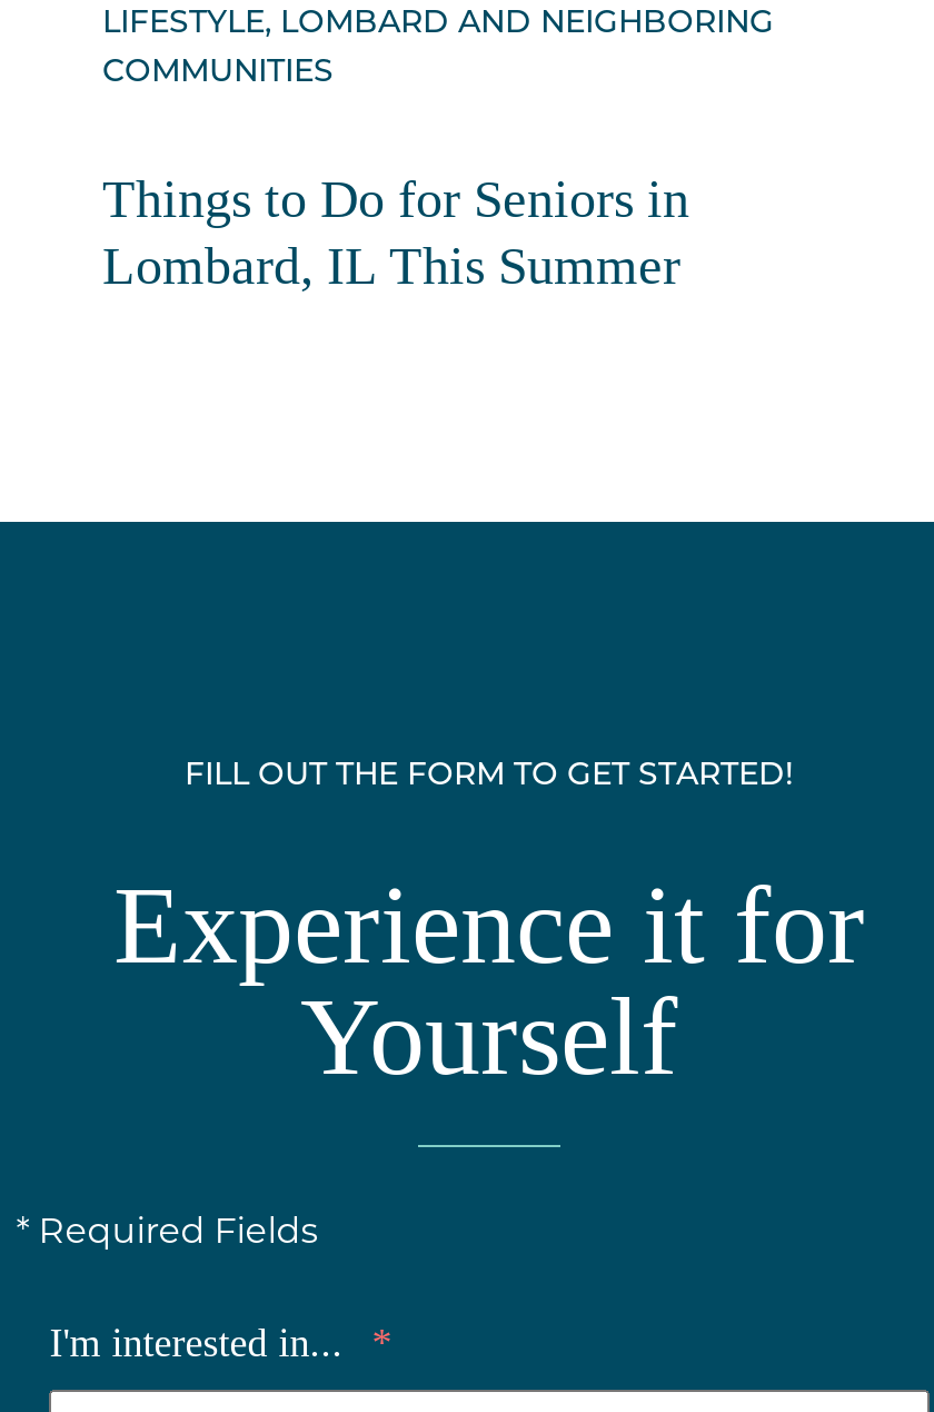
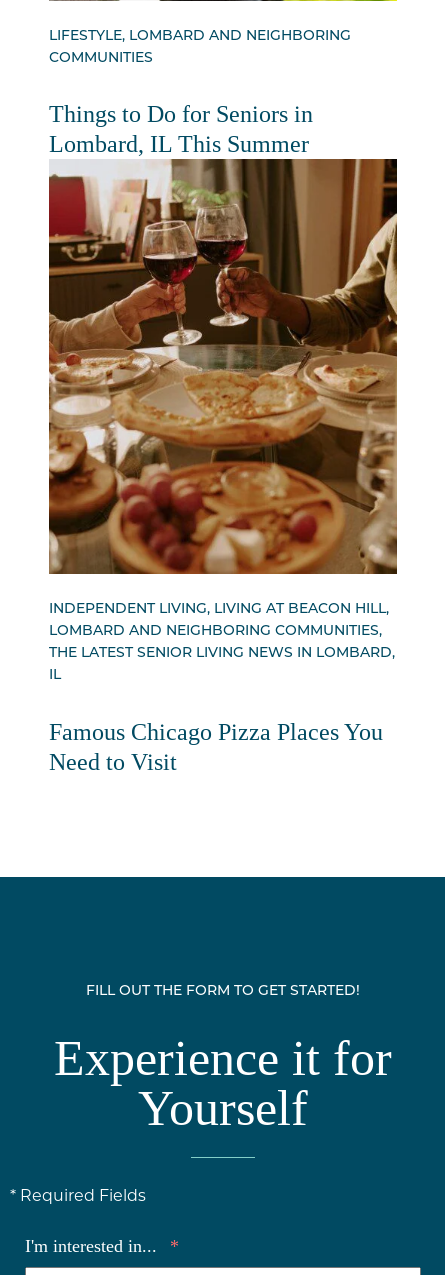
none -> [48,158,398,775] [image] | INDEPENDENT LIVING, LIVING AT BEACON HILL, | LOMBARD AND NEIGHBORING COMMUNITIES, | THE LATEST SENIOR LIVING NEWS IN LOMBARD, | IL | Famous Chicago Pizza Places You | Need to Visit

